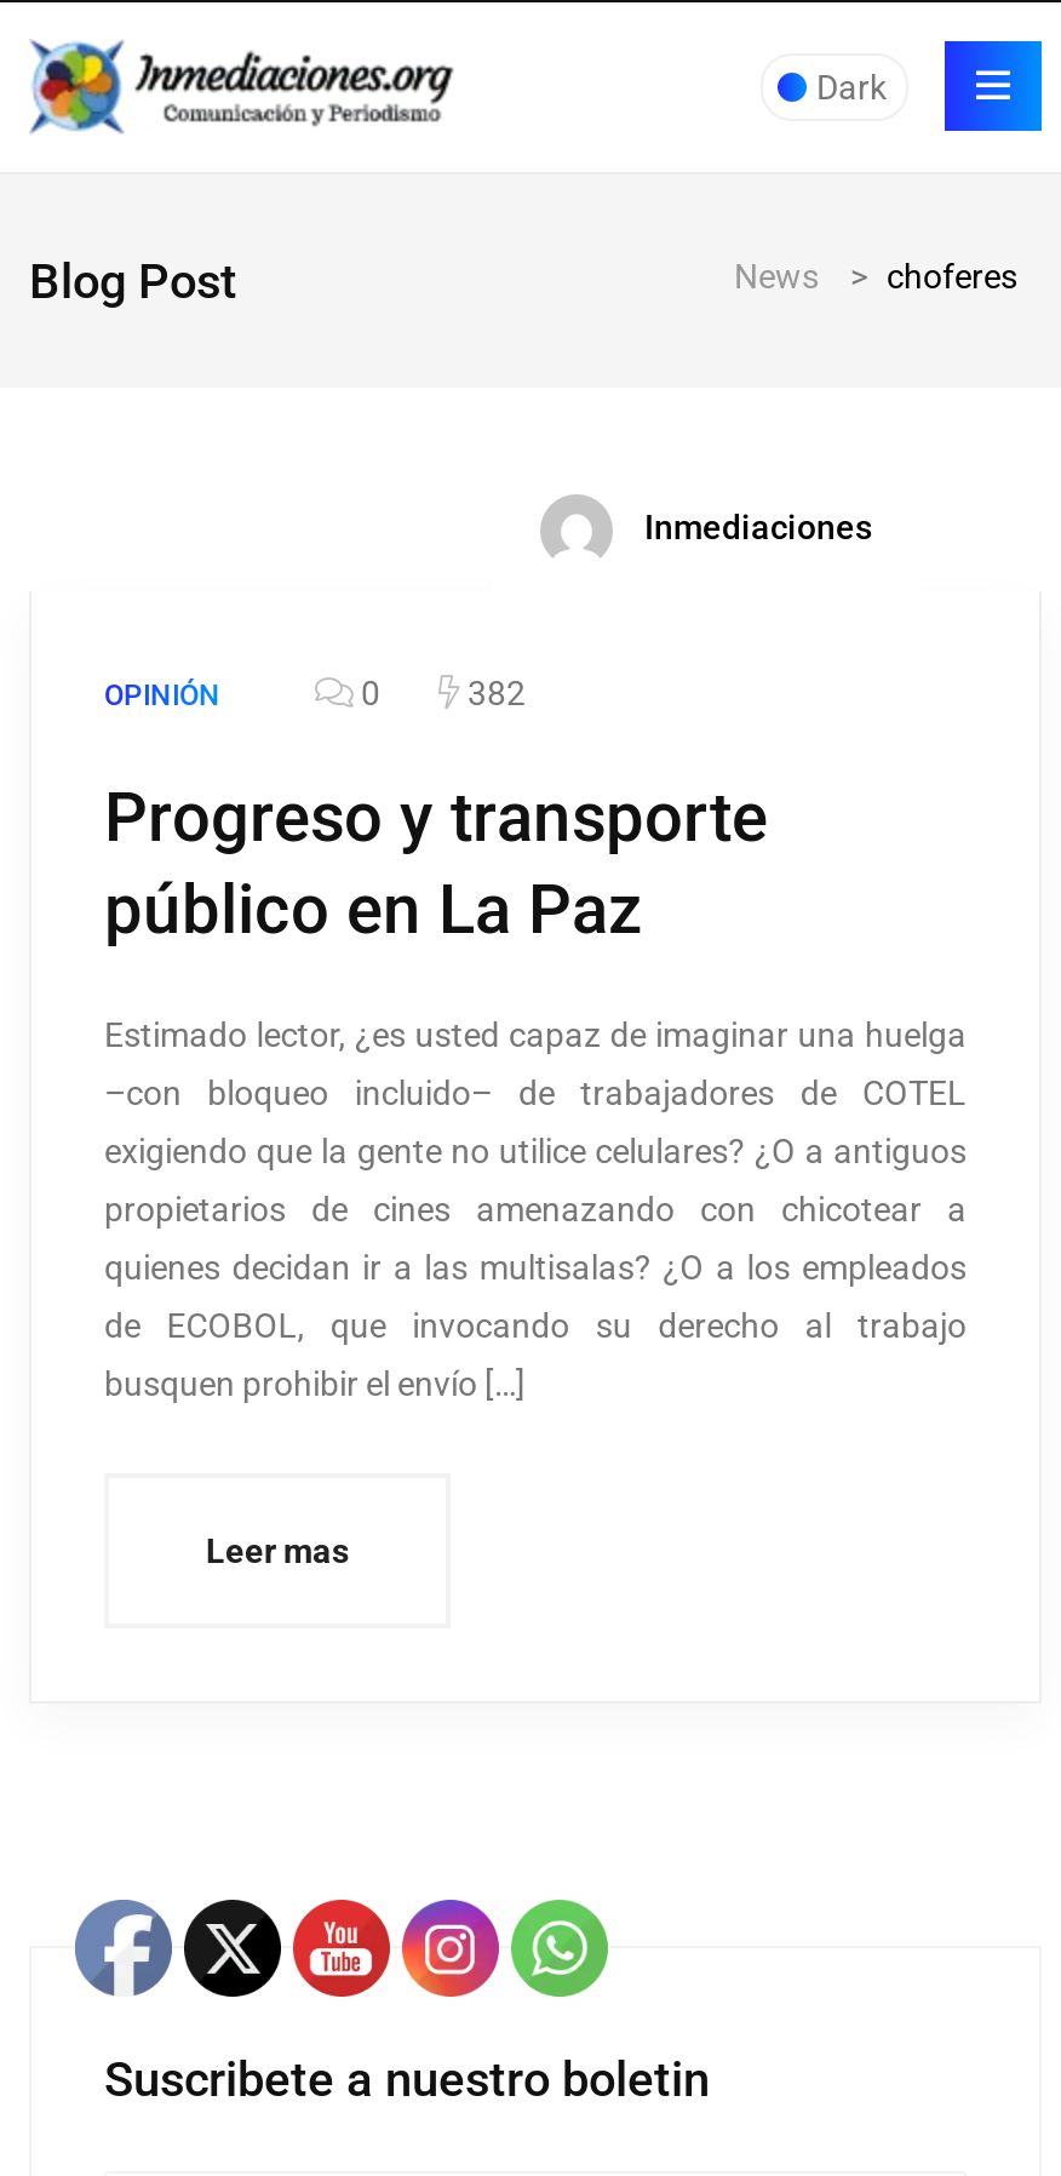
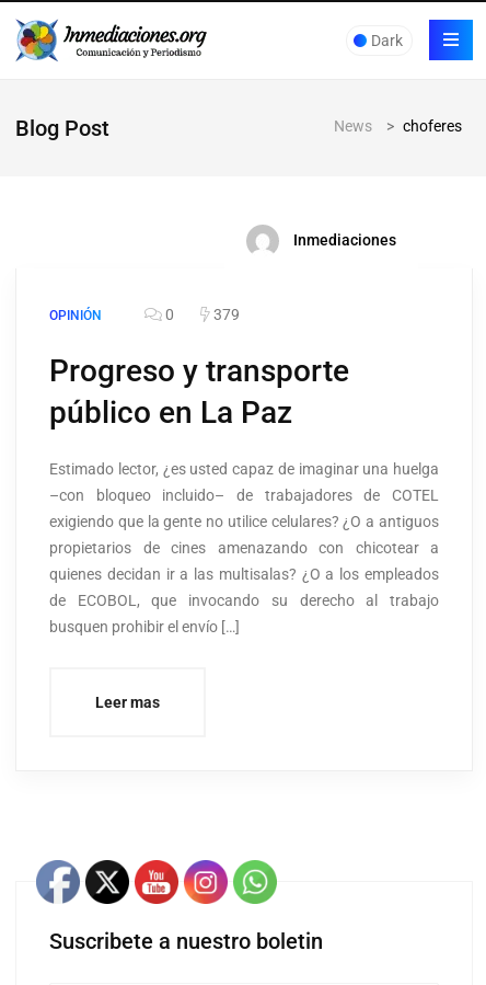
[460,674,526,712] 382 -> [210,306,240,323] 379

